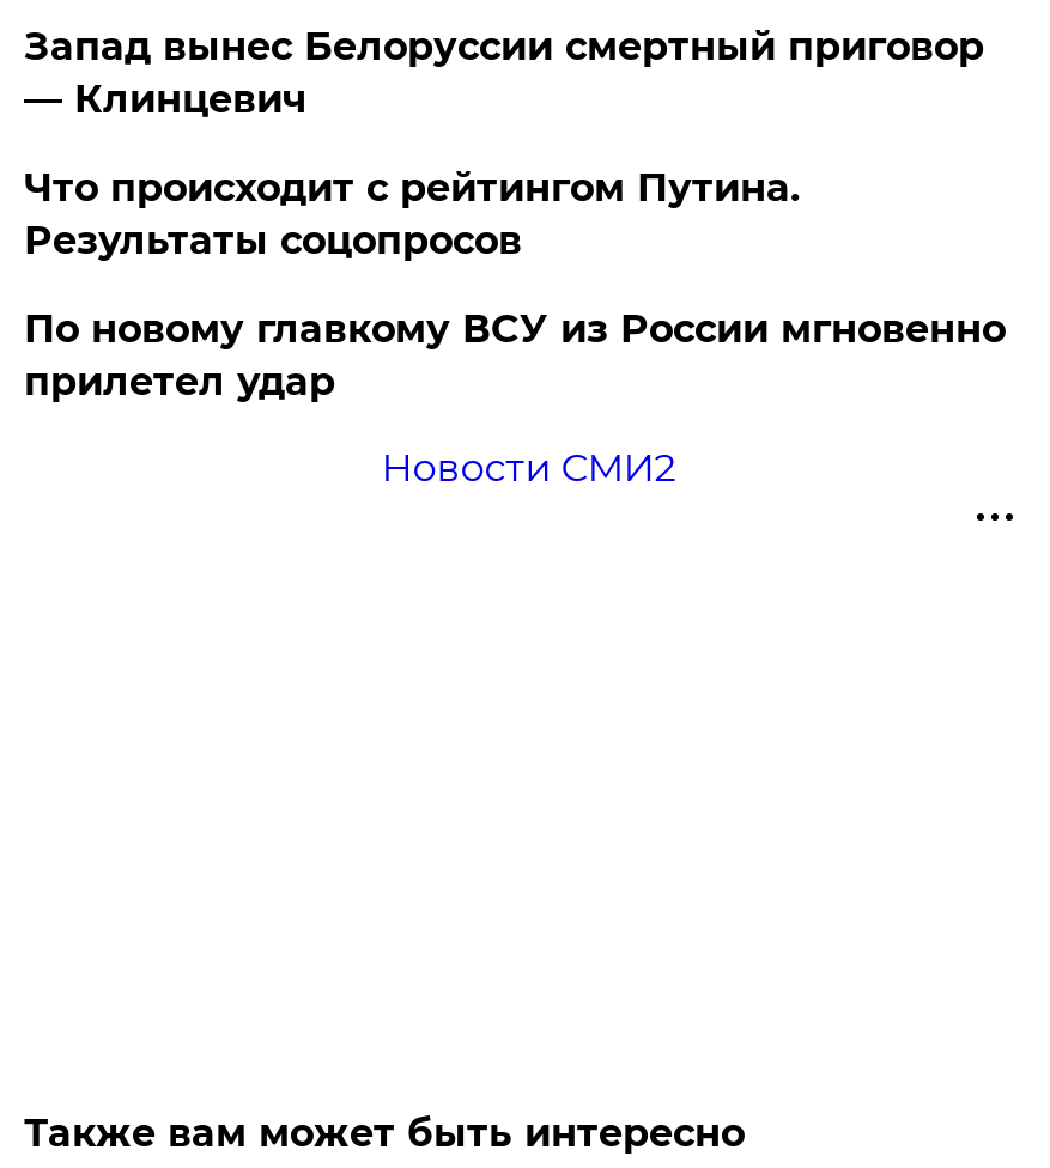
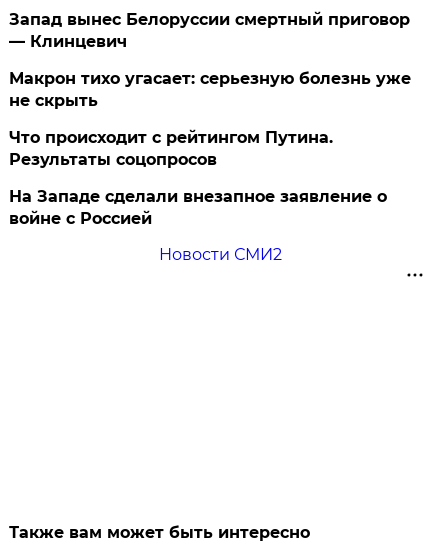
none -> [9,69,411,110] Макрон тихо угасает: серьезную болезнь уже | не скрыть
[24,306,1005,404] По новому главкому ВСУ из России мгновенно | прилетел удар -> [9,187,387,228] На Западе сделали внезапное заявление о | войне с Россией

